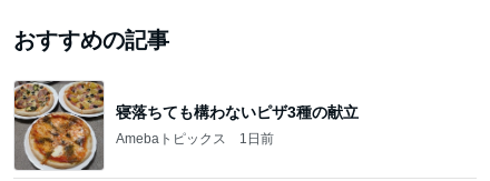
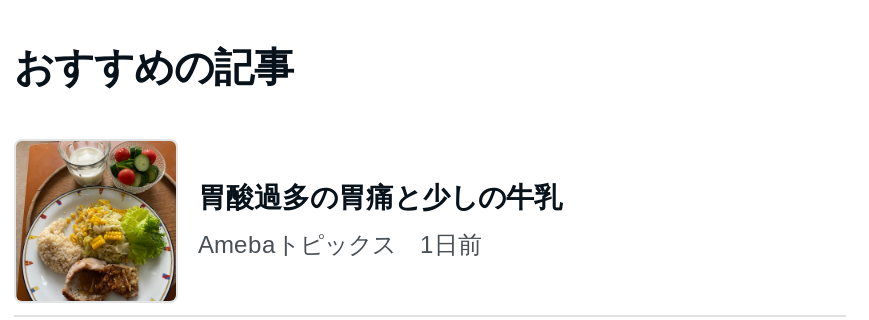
[14,80,359,171] [image] | 寝落ちても構わないピザ3種の献立 -> [14,139,562,303] [image] | 胃酸過多の胃痛と少しの牛乳

